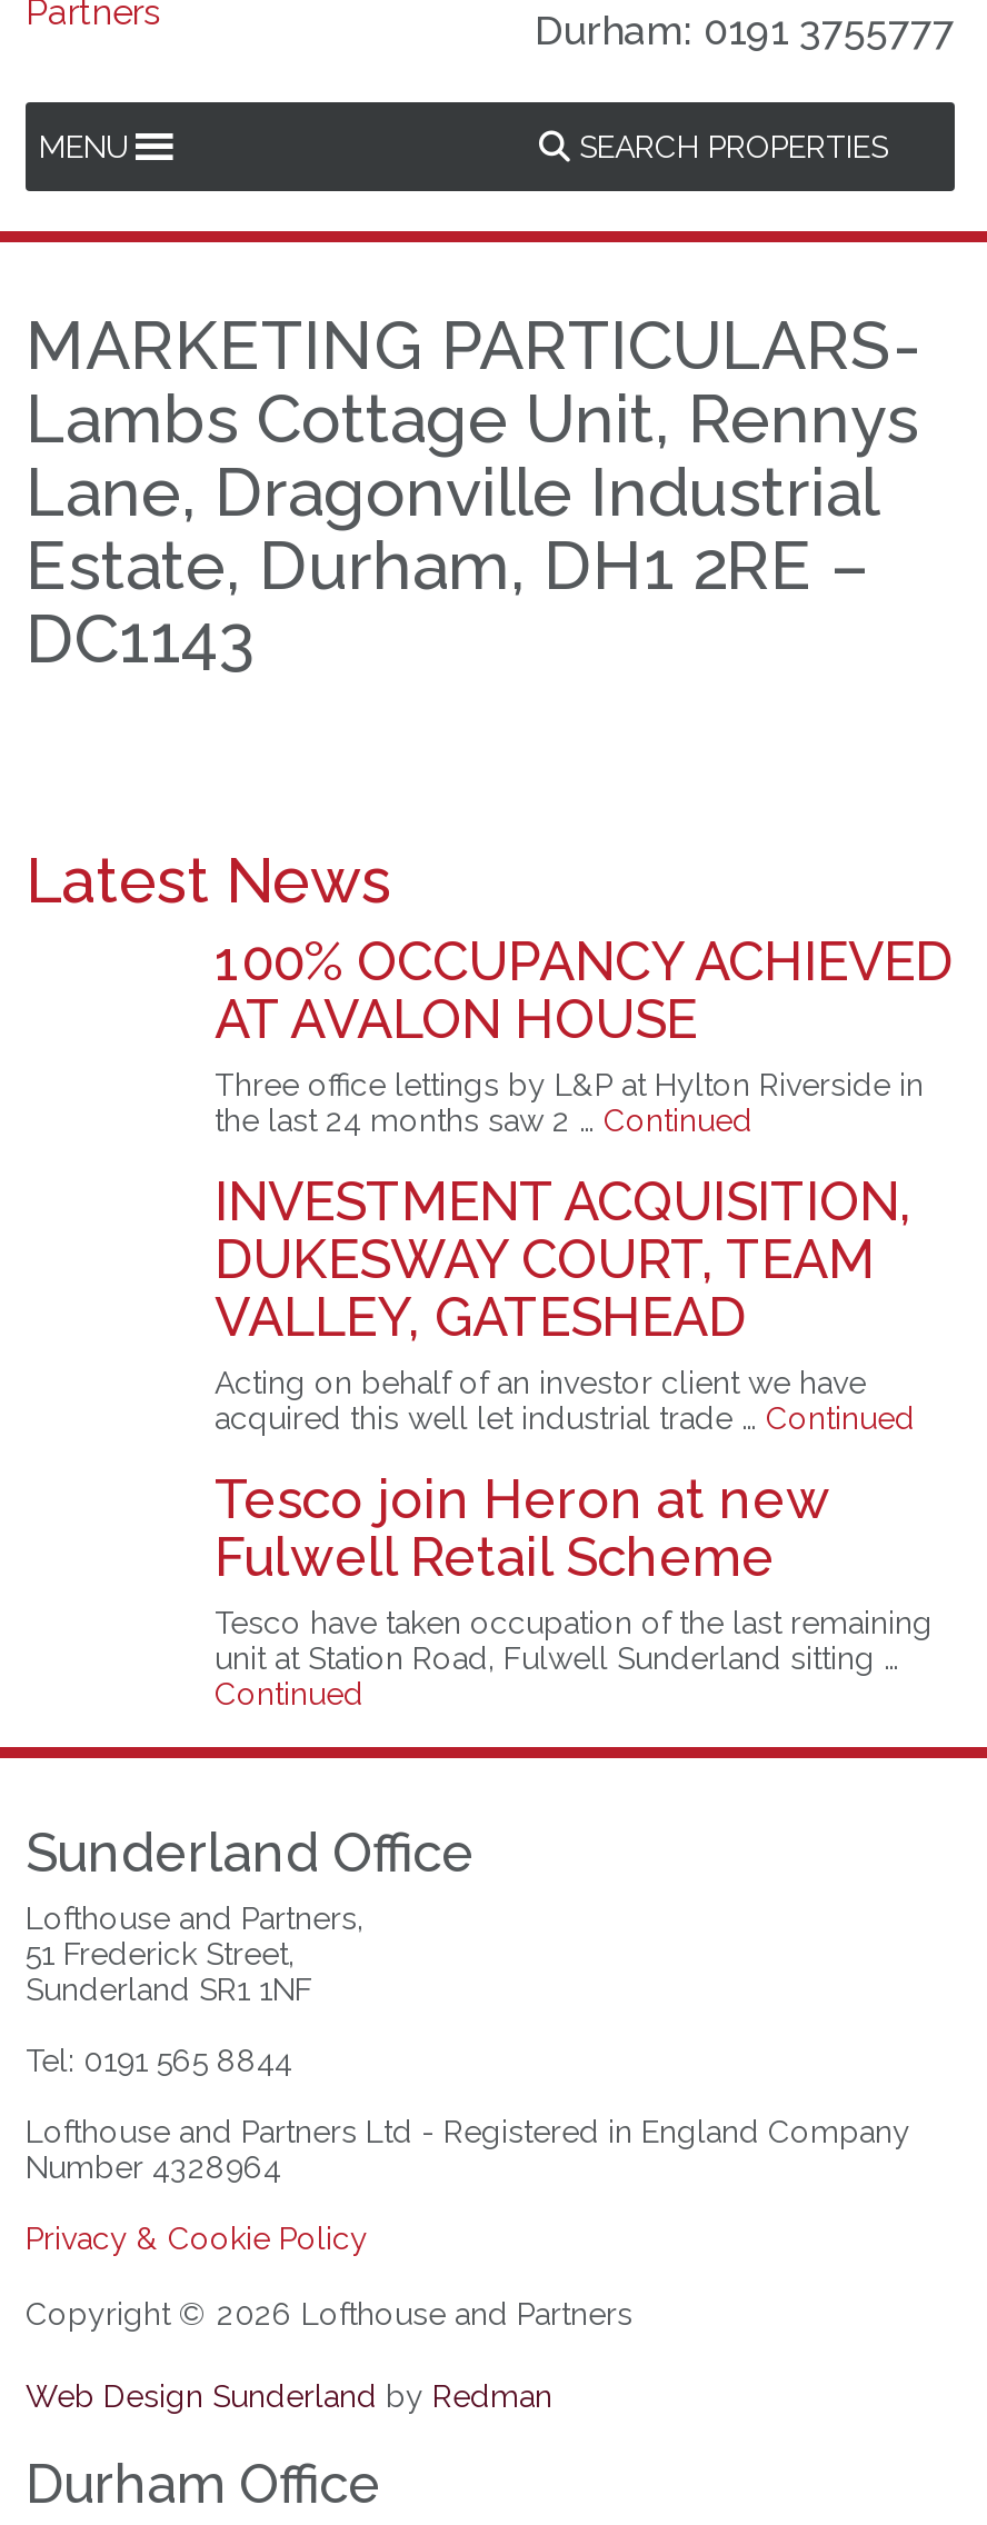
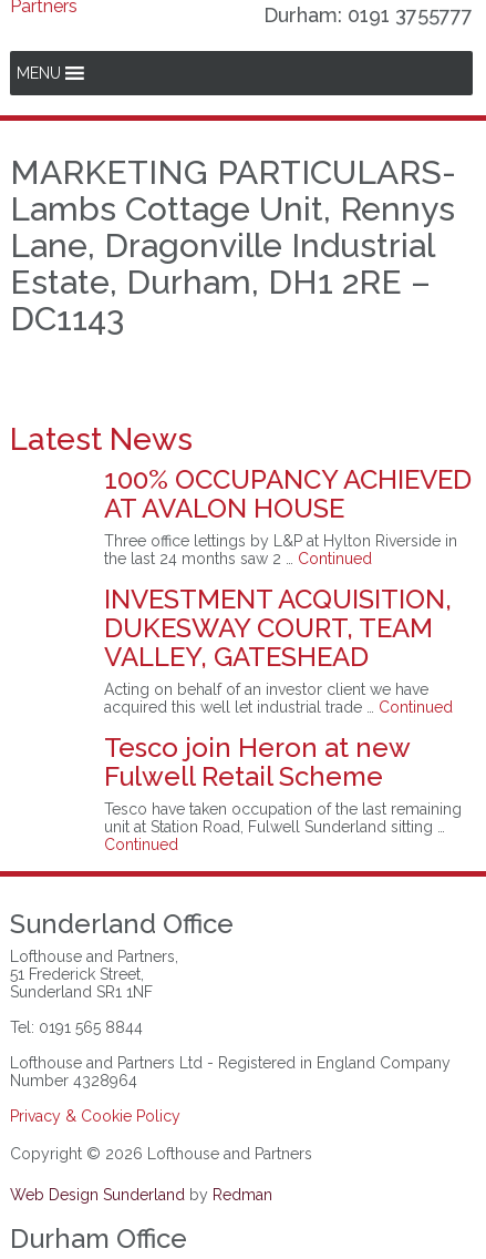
[570,130,888,165] SEARCH PROPERTIES -> none

